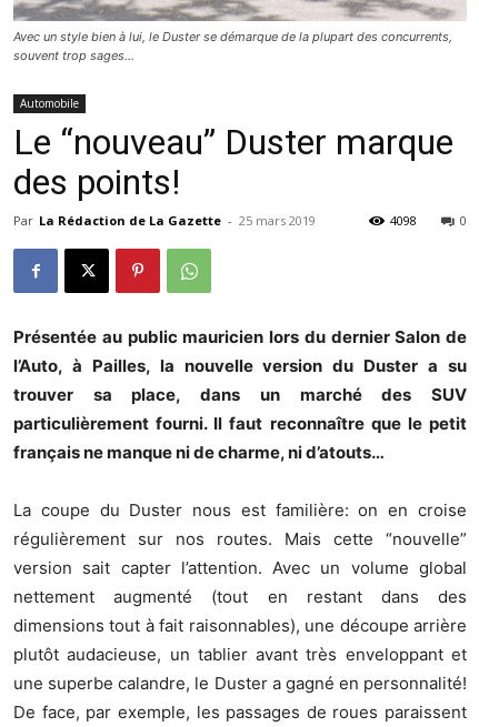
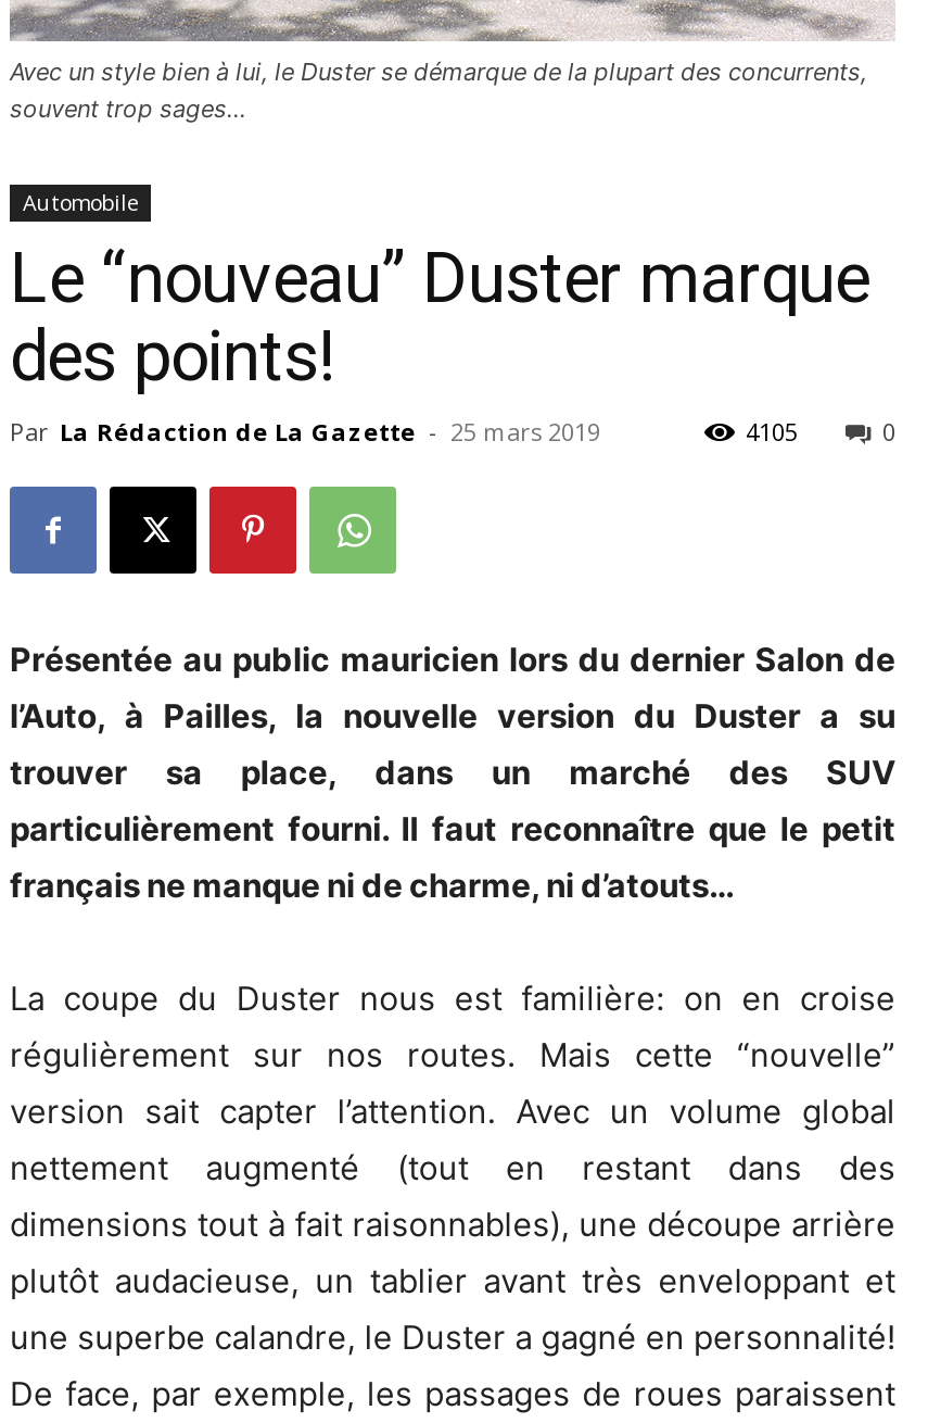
[390,212,417,229] 4098 -> [746,415,798,448] 4105

